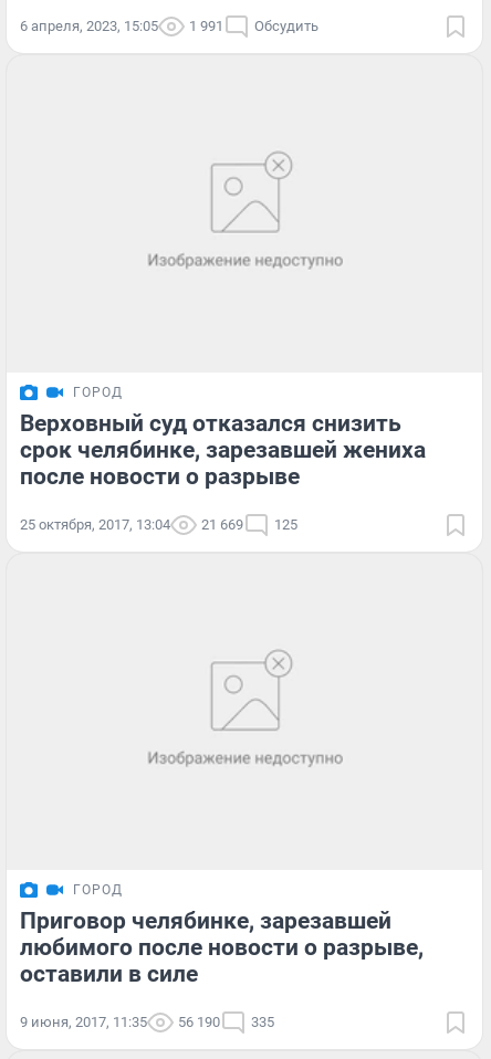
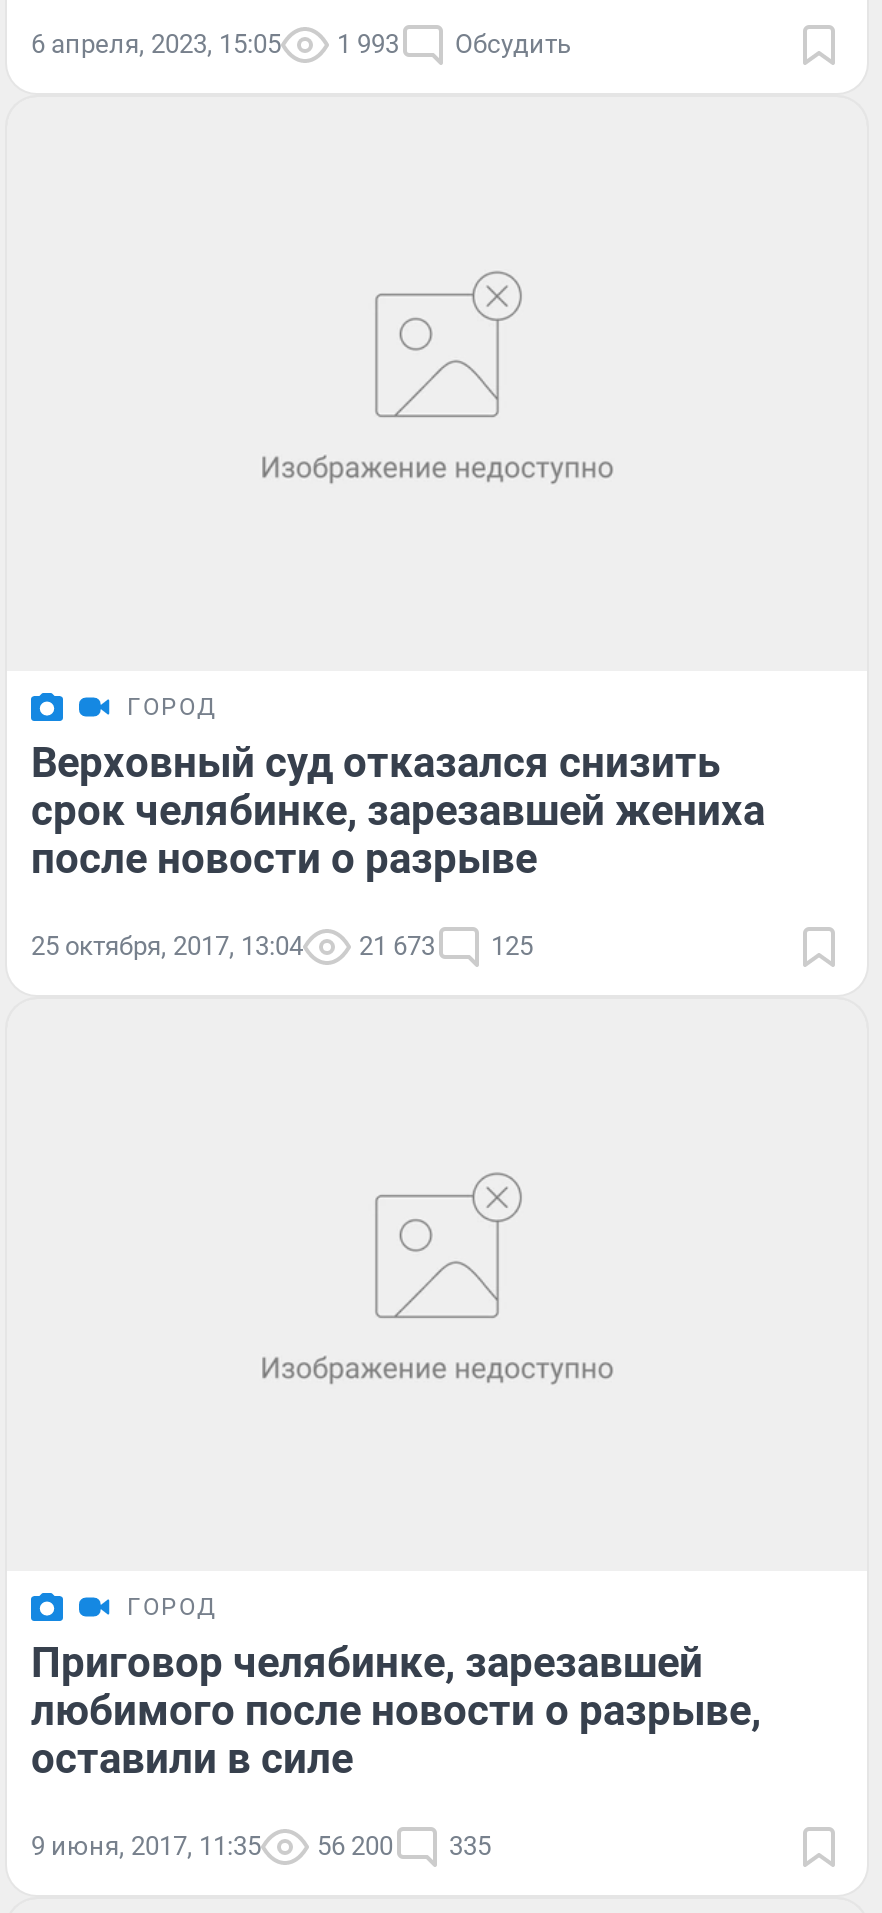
[189,18,223,34] 1 991 -> [337,29,399,59] 1 993
[20,516,297,532] 25 октября, 2017, 13:04 21 669 125 -> [31,930,533,960] 25 октября, 2017, 13:04 21 673 125
[20,1014,274,1030] 9 июня, 2017, 11:35 56 190 335 -> [31,1831,491,1861] 9 июня, 2017, 11:35 56 200 335

